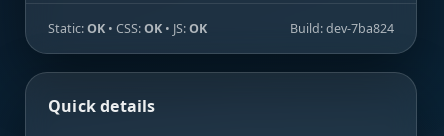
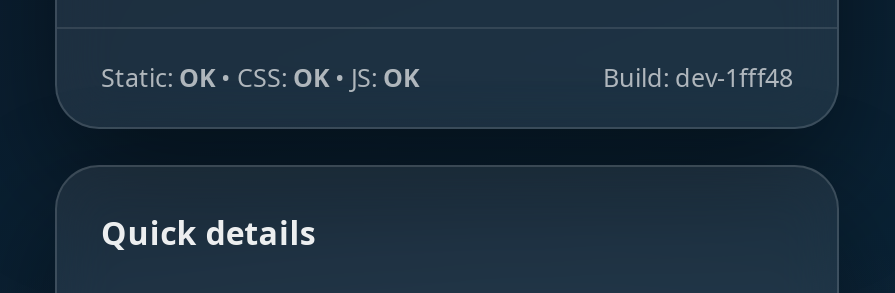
[290,20,394,37] Build: dev-7ba824 -> [603,61,793,95] Build: dev-1fff48

